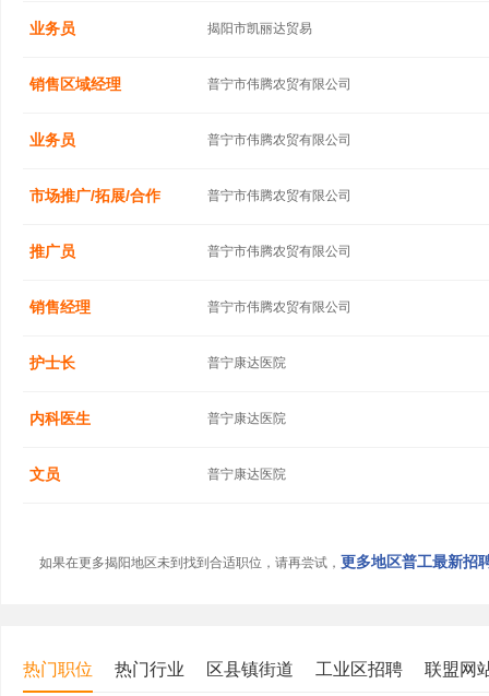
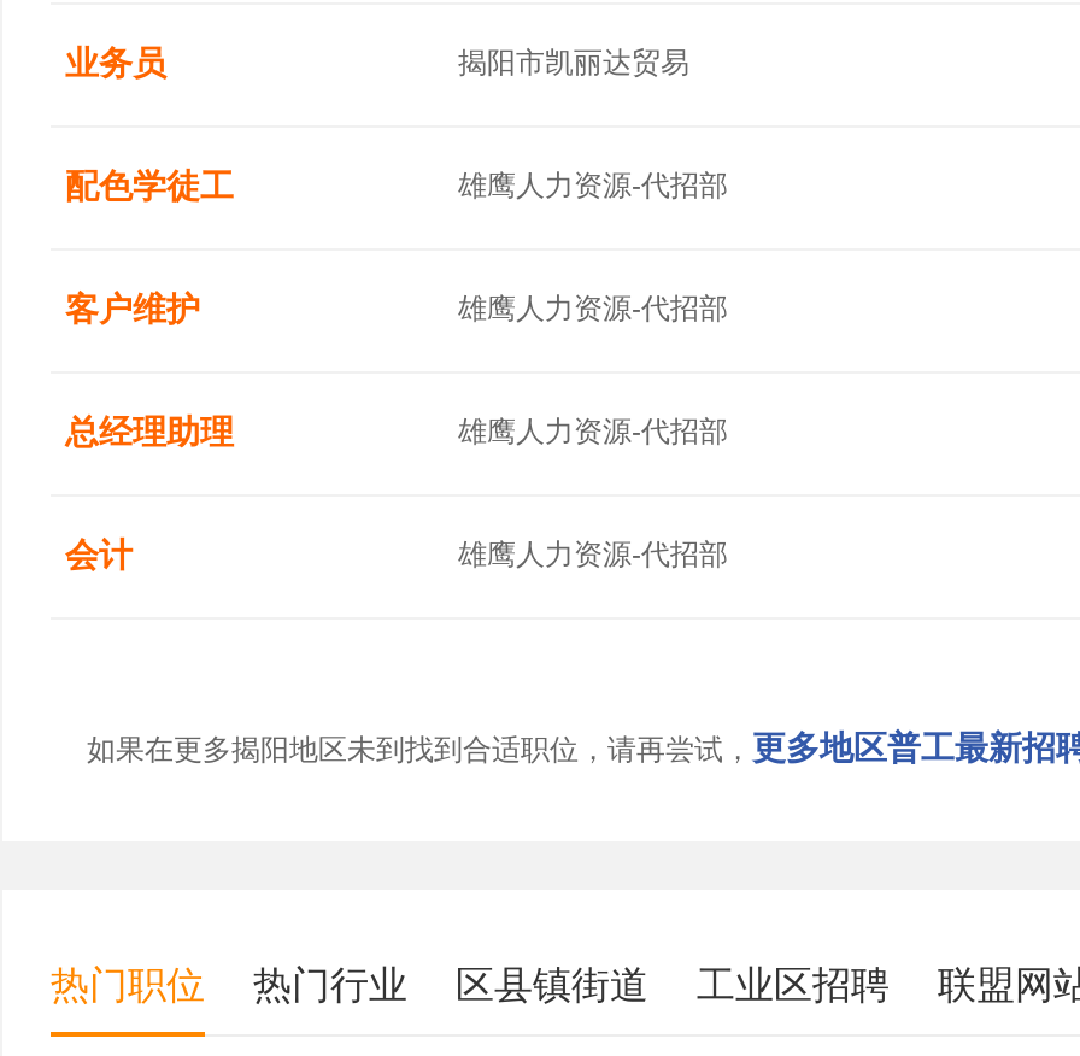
[29,75,351,483] 销售区域经理 | 普宁市伟腾农贸有限公司 | 业务员 | 普宁市伟腾农贸有限公司 | 市场推广/拓展/合作 | 普宁市伟腾农贸有限公司 | 推广员 | 普宁市伟腾农贸有限公司 | 销售经理 | 普宁市伟腾农贸有限公司 | 护士长 | 普宁康达医院 | 内科医生 | 普宁康达医院 | 文员 | 普宁康达医院 -> [65,166,728,574] 配色学徒工 | 雄鹰人力资源-代招部 | 客户维护 | 雄鹰人力资源-代招部 | 总经理助理 | 雄鹰人力资源-代招部 | 会计 | 雄鹰人力资源-代招部

